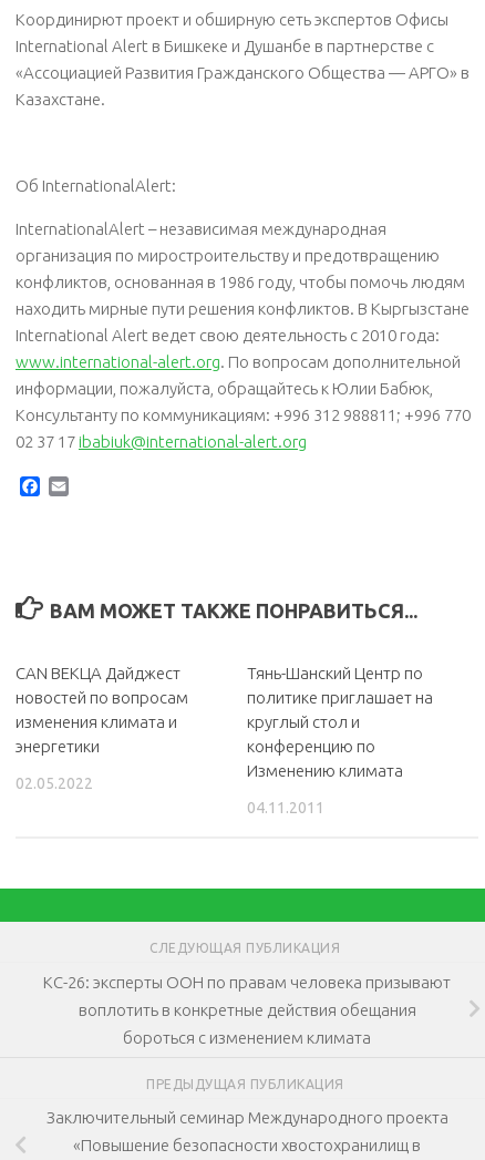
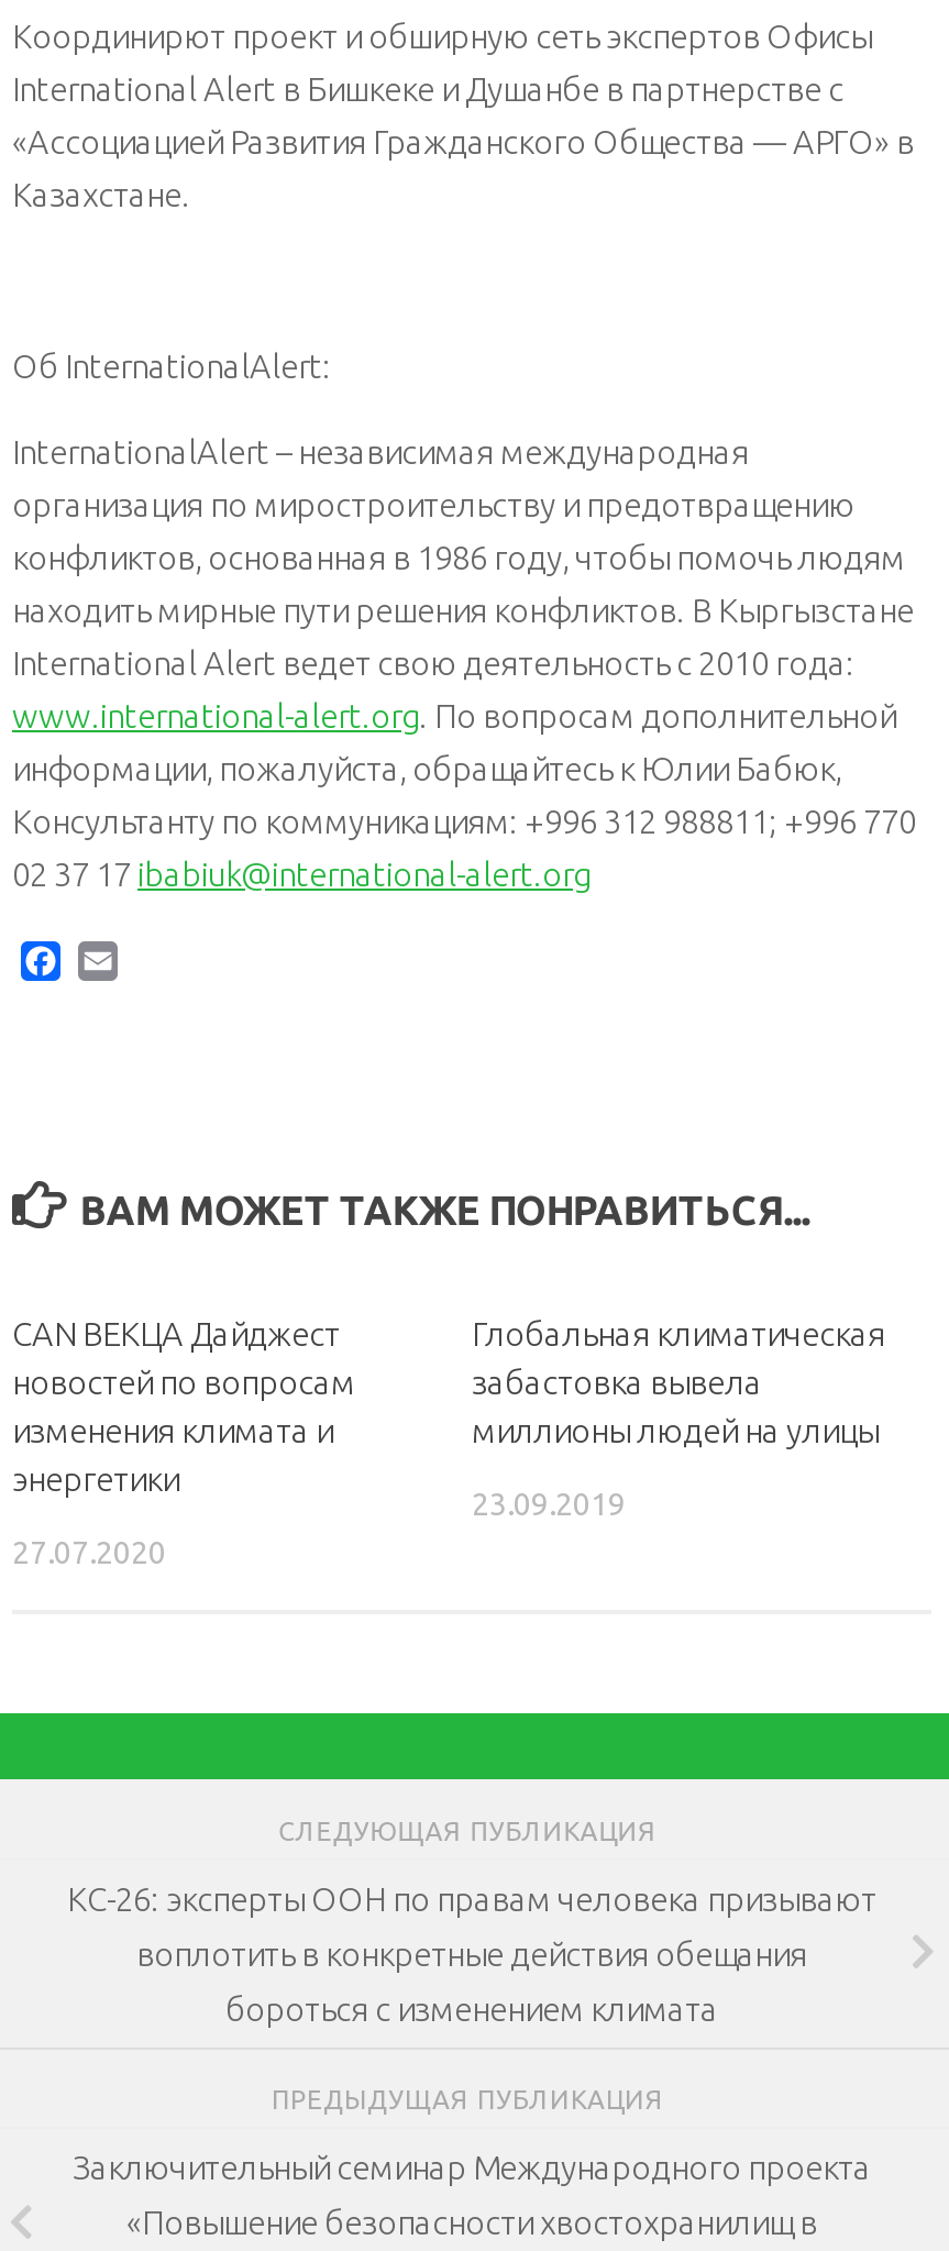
[247,664,433,780] Тянь-Шанский Центр по | политике приглашает на | круглый стол и | конференцию по | Изменению климата -> [472,1314,885,1448] Глобальная климатическая | забастовка вывела | миллионы людей на улицы
[16,774,93,792] 02.05.2022 -> [12,1534,166,1569] 27.07.2020
[247,799,324,817] 04.11.2011 -> [472,1486,626,1521] 23.09.2019

